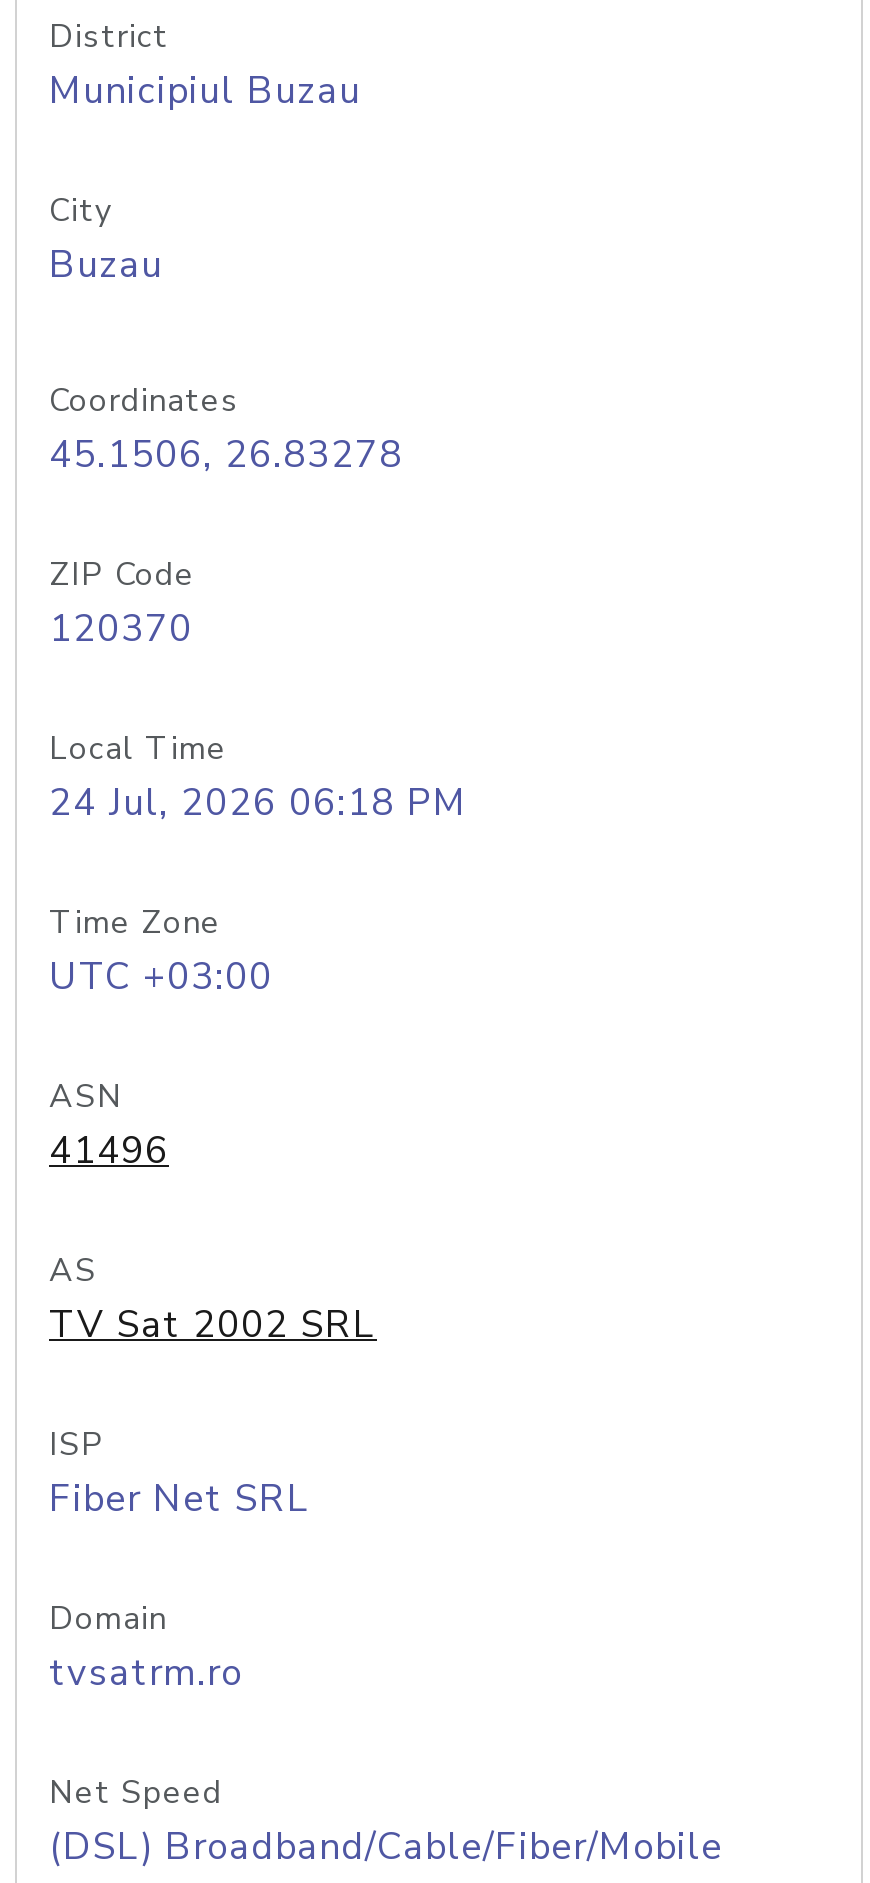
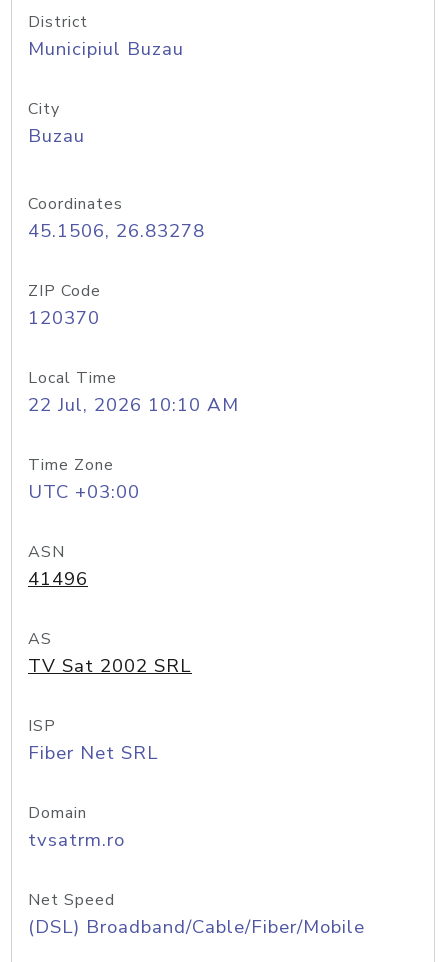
[49,777,467,829] 24 Jul, 2026 06:18 PM -> [28,392,239,418] 22 Jul, 2026 10:10 AM

